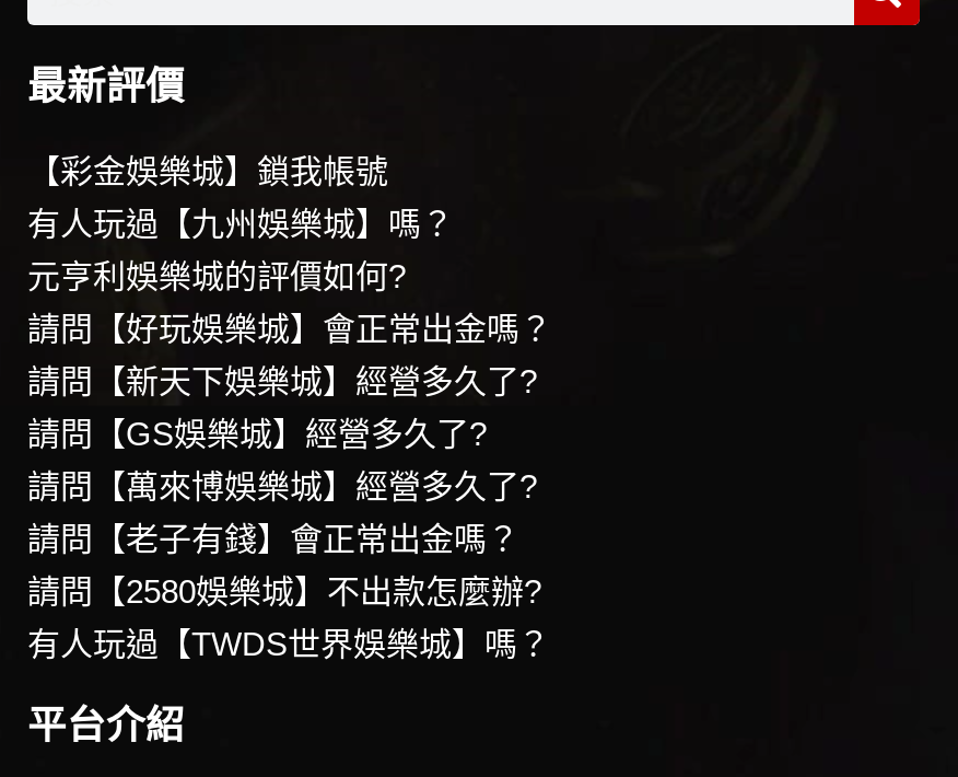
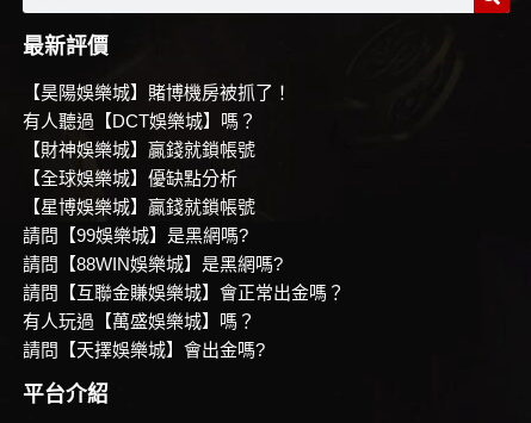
[27,152,552,662] 【彩金娛樂城】鎖我帳號 | 有人玩過【九州娛樂城】嗎？ | 元亨利娛樂城的評價如何? | 請問【好玩娛樂城】會正常出金嗎？ | 請問【新天下娛樂城】經營多久了? | 請問【GS娛樂城】經營多久了? | 請問【萬來博娛樂城】經營多久了? | 請問【老子有錢】會正常出金嗎？ | 請問【2580娛樂城】不出款怎麼辦? | 有人玩過【TWDS世界娛樂城】嗎？ -> [23,83,345,360] 【昊陽娛樂城】賭博機房被抓了！ | 有人聽過【DCT娛樂城】嗎？ | 【財神娛樂城】贏錢就鎖帳號 | 【全球娛樂城】優缺點分析 | 【星博娛樂城】贏錢就鎖帳號 | 請問【99娛樂城】是黑網嗎? | 請問【88WIN娛樂城】是黑網嗎? | 請問【互聯金賺娛樂城】會正常出金嗎？ | 有人玩過【萬盛娛樂城】嗎？ | 請問【天擇娛樂城】會出金嗎?

